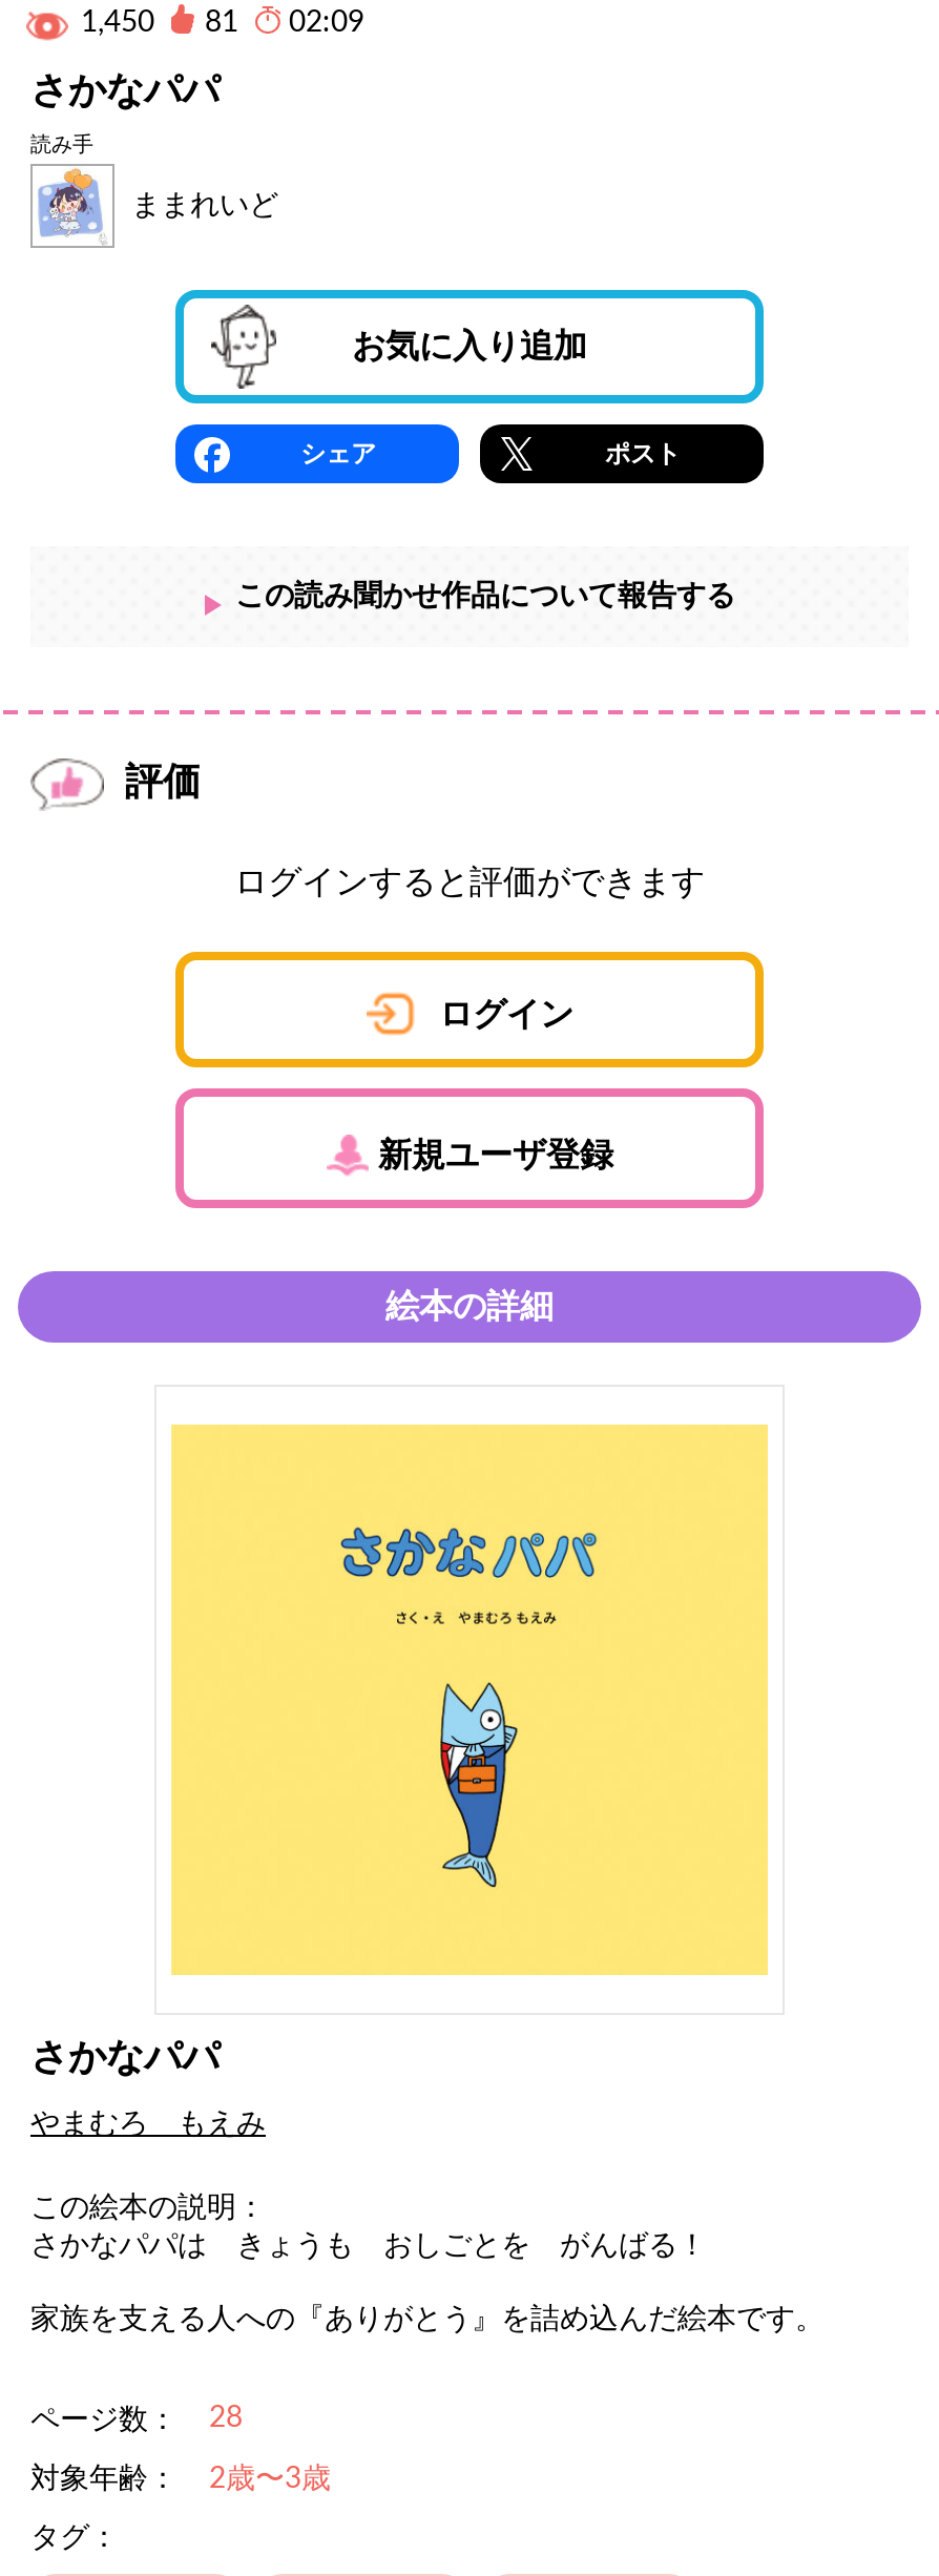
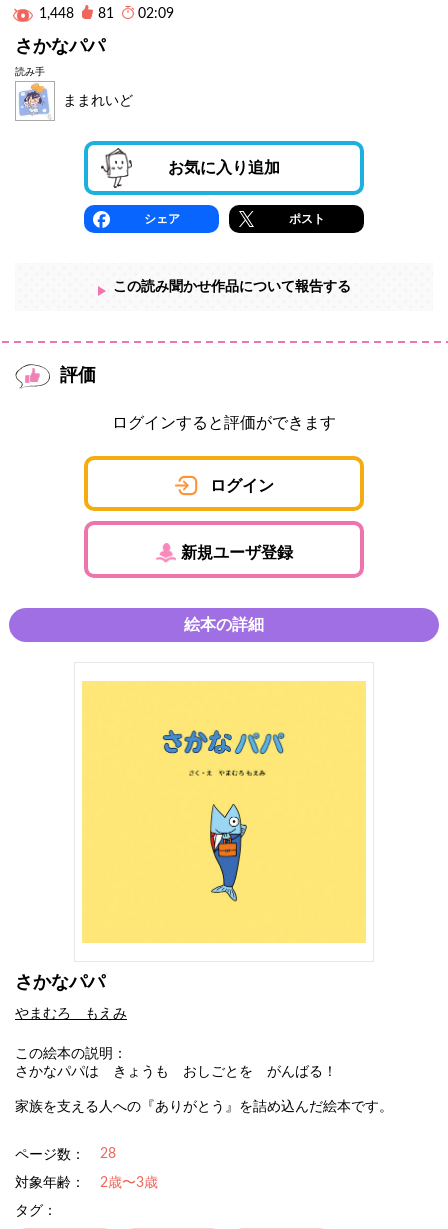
[81,9,364,38] 1,450 81 02:09 -> [39,7,174,21] 1,448 81 02:09

